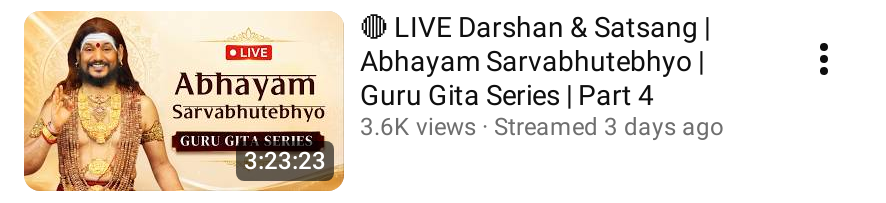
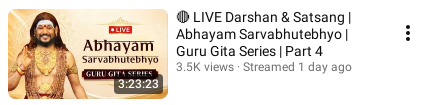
[360,113,476,141] 3.6K views -> [176,60,234,74] 3.5K views
[494,113,724,141] Streamed 3 days ago -> [243,60,352,74] Streamed 1 day ago

